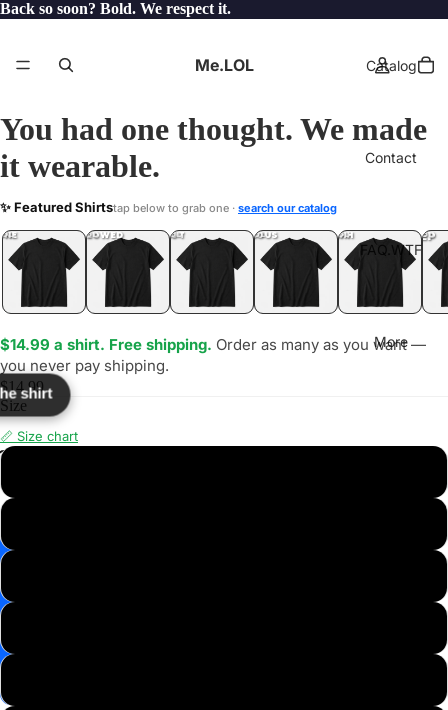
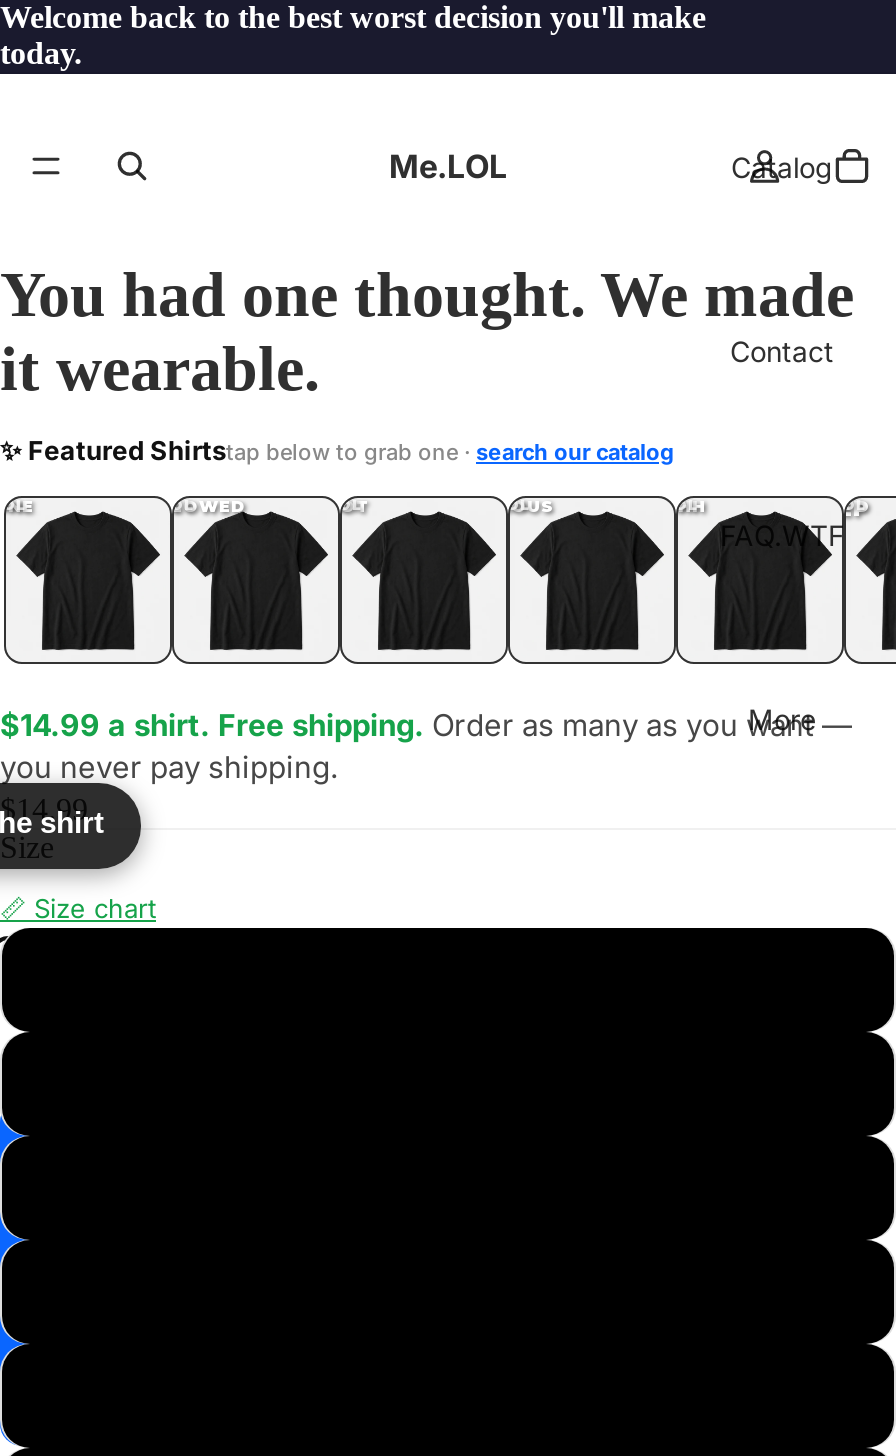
[0,0,231,17] Back so soon? Bold. We respect it. -> [0,0,706,70] Welcome back to the best worst decision you'll make | today.

